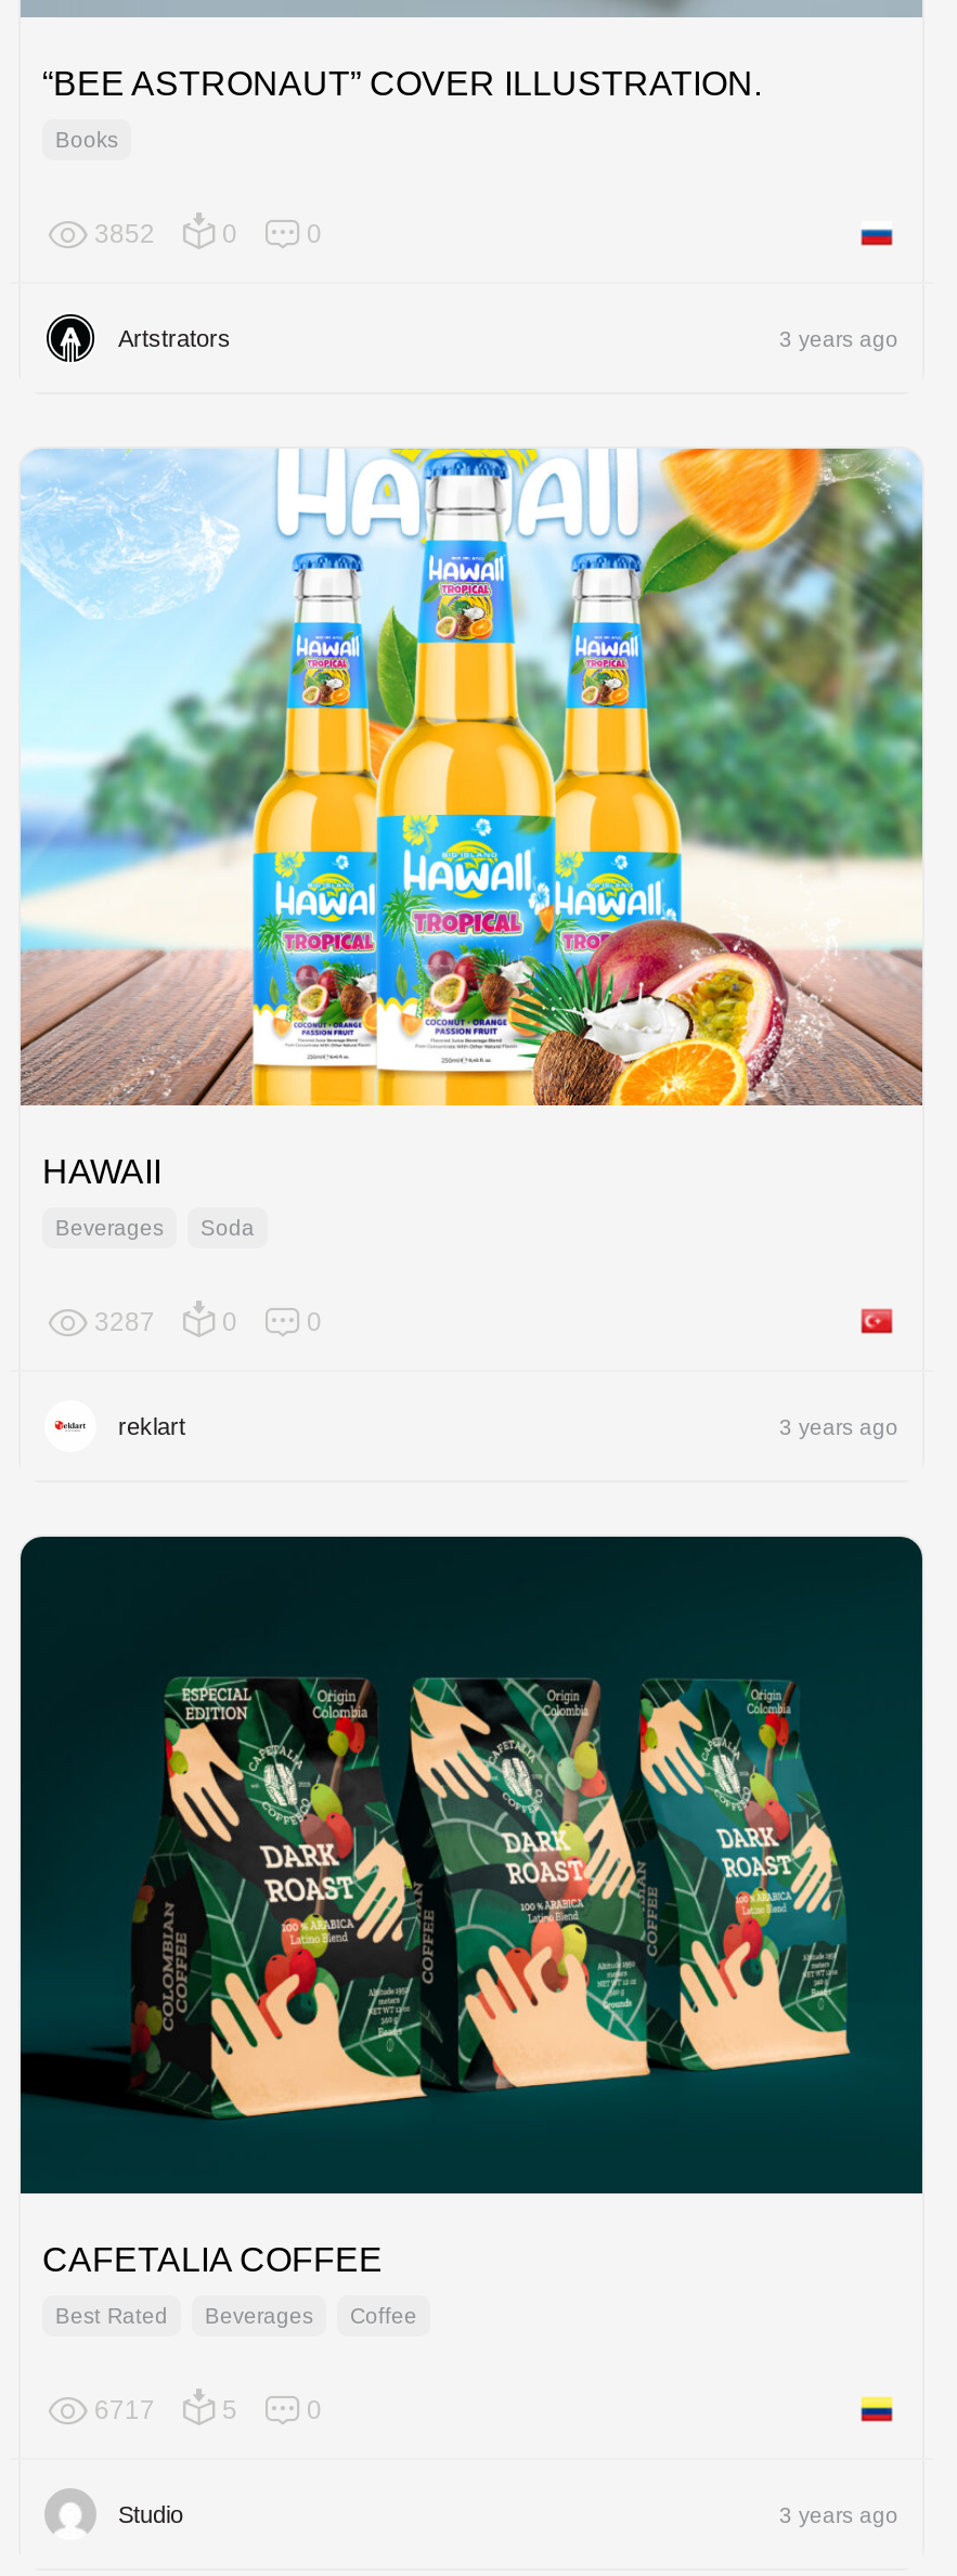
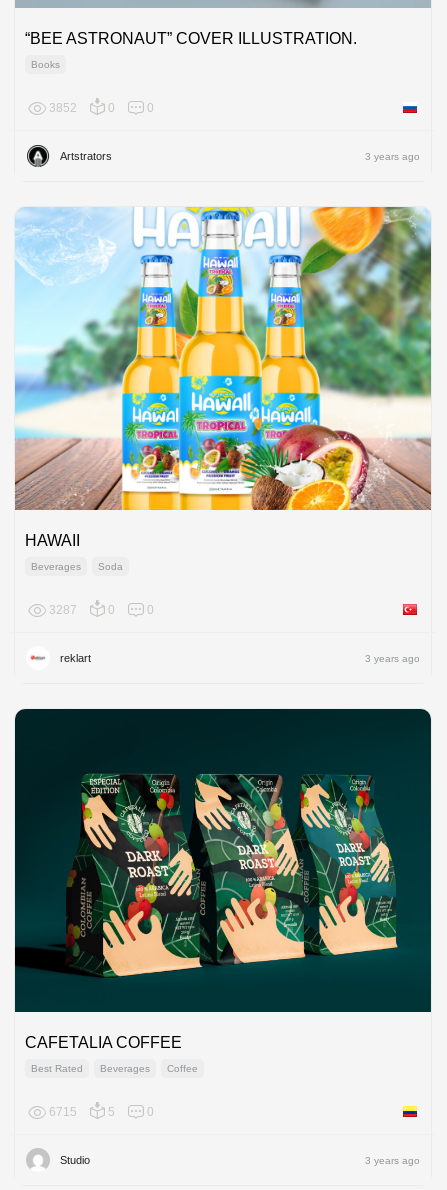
[94,2396,155,2426] 6717 -> [49,1105,77,1119] 6715

